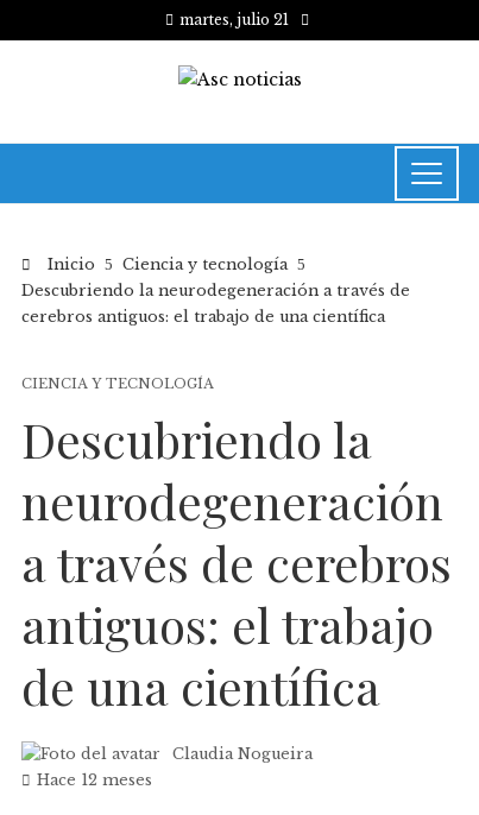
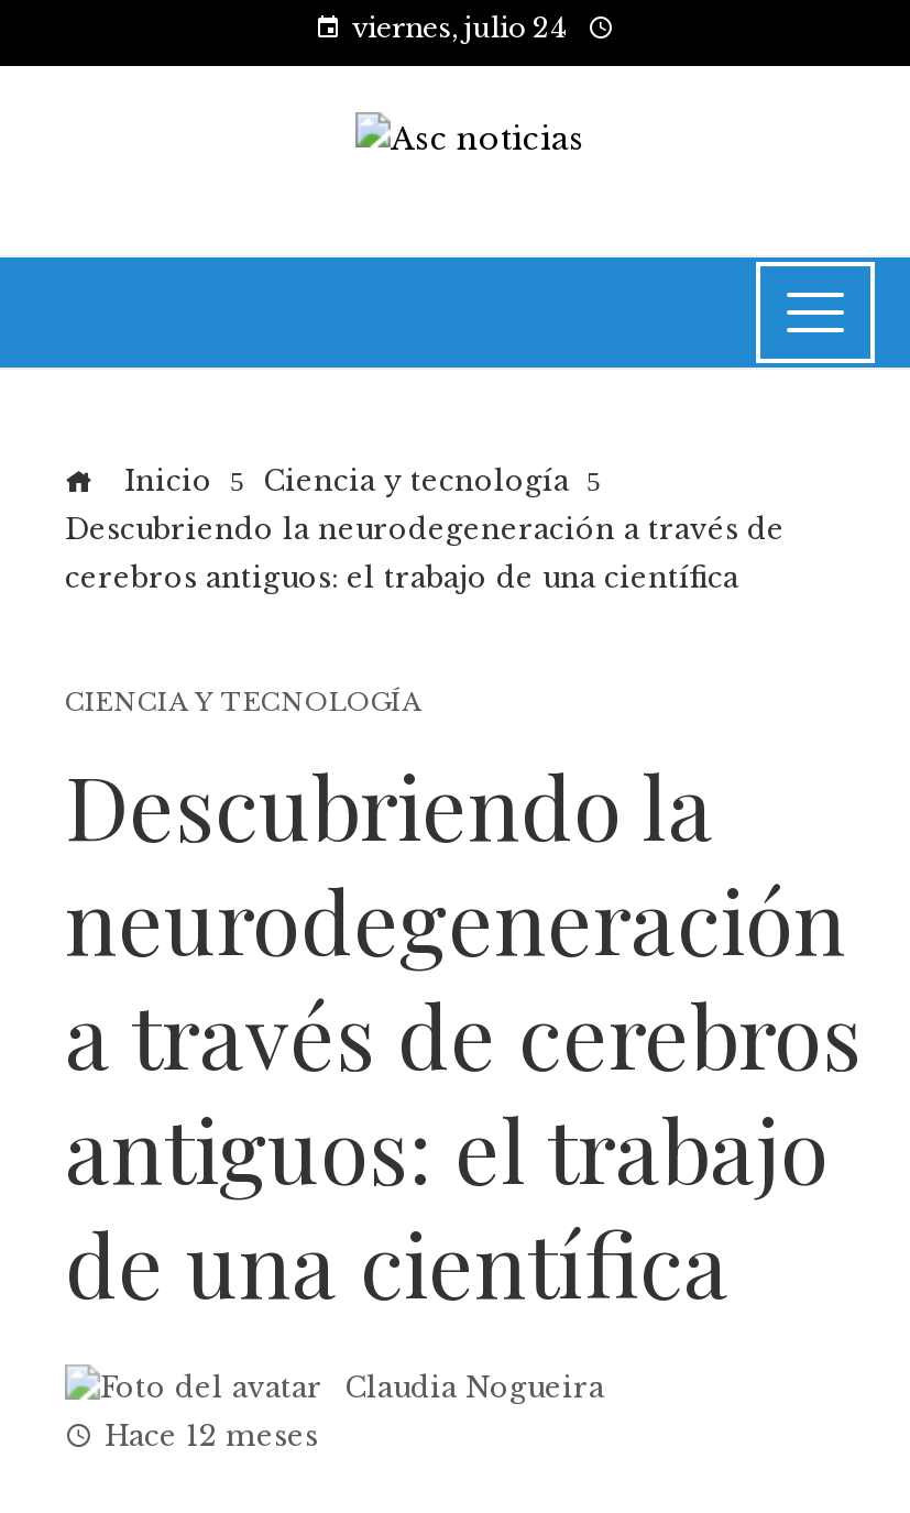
[179,11,289,29] martes, julio 21 -> [352,11,566,44] viernes, julio 24

